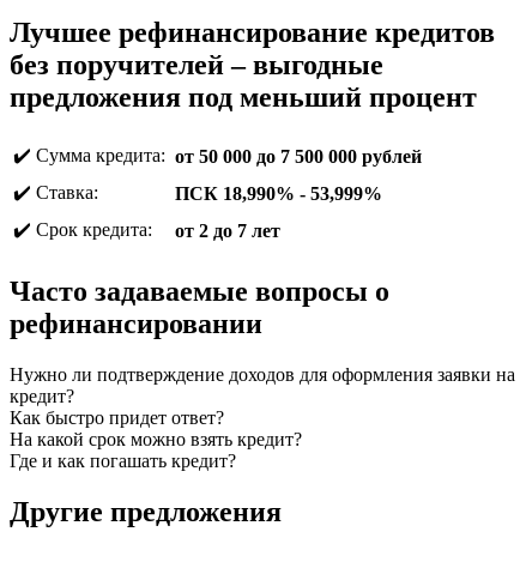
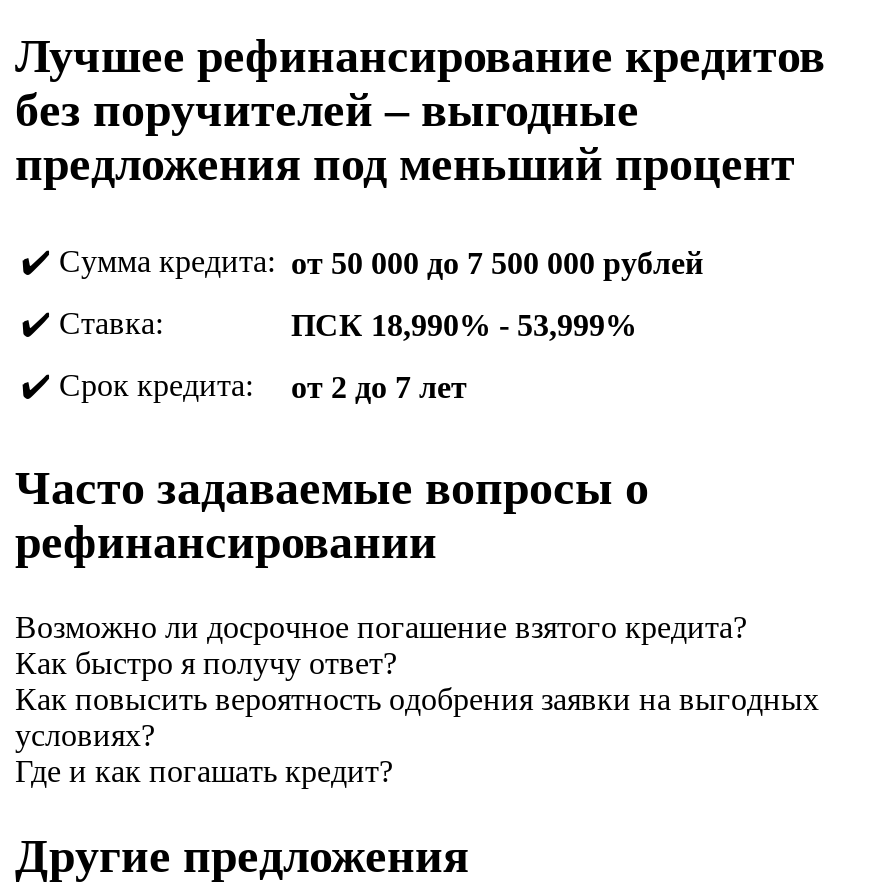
[10,364,515,449] Нужно ли подтверждение доходов для оформления заявки на | кредит? | Как быстро придет ответ? | На какой срок можно взять кредит? -> [15,609,819,751] Возможно ли досрочное погашение взятого кредита? | Как быстро я получу ответ? | Как повысить вероятность одобрения заявки на выгодных | условиях?

